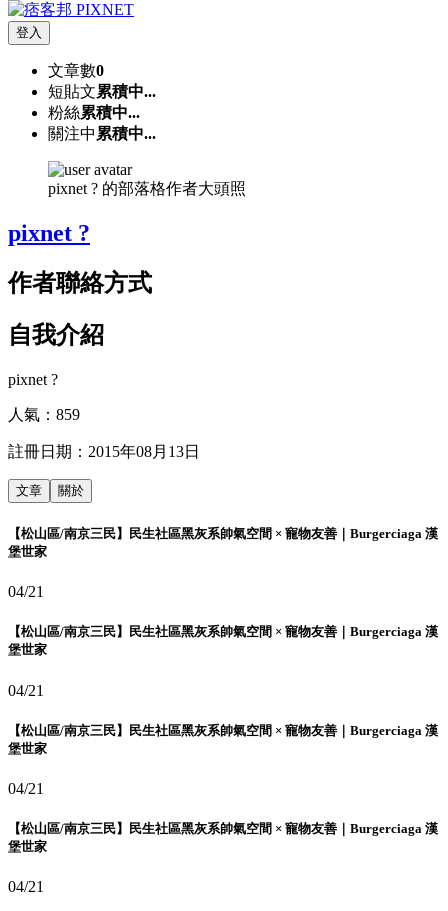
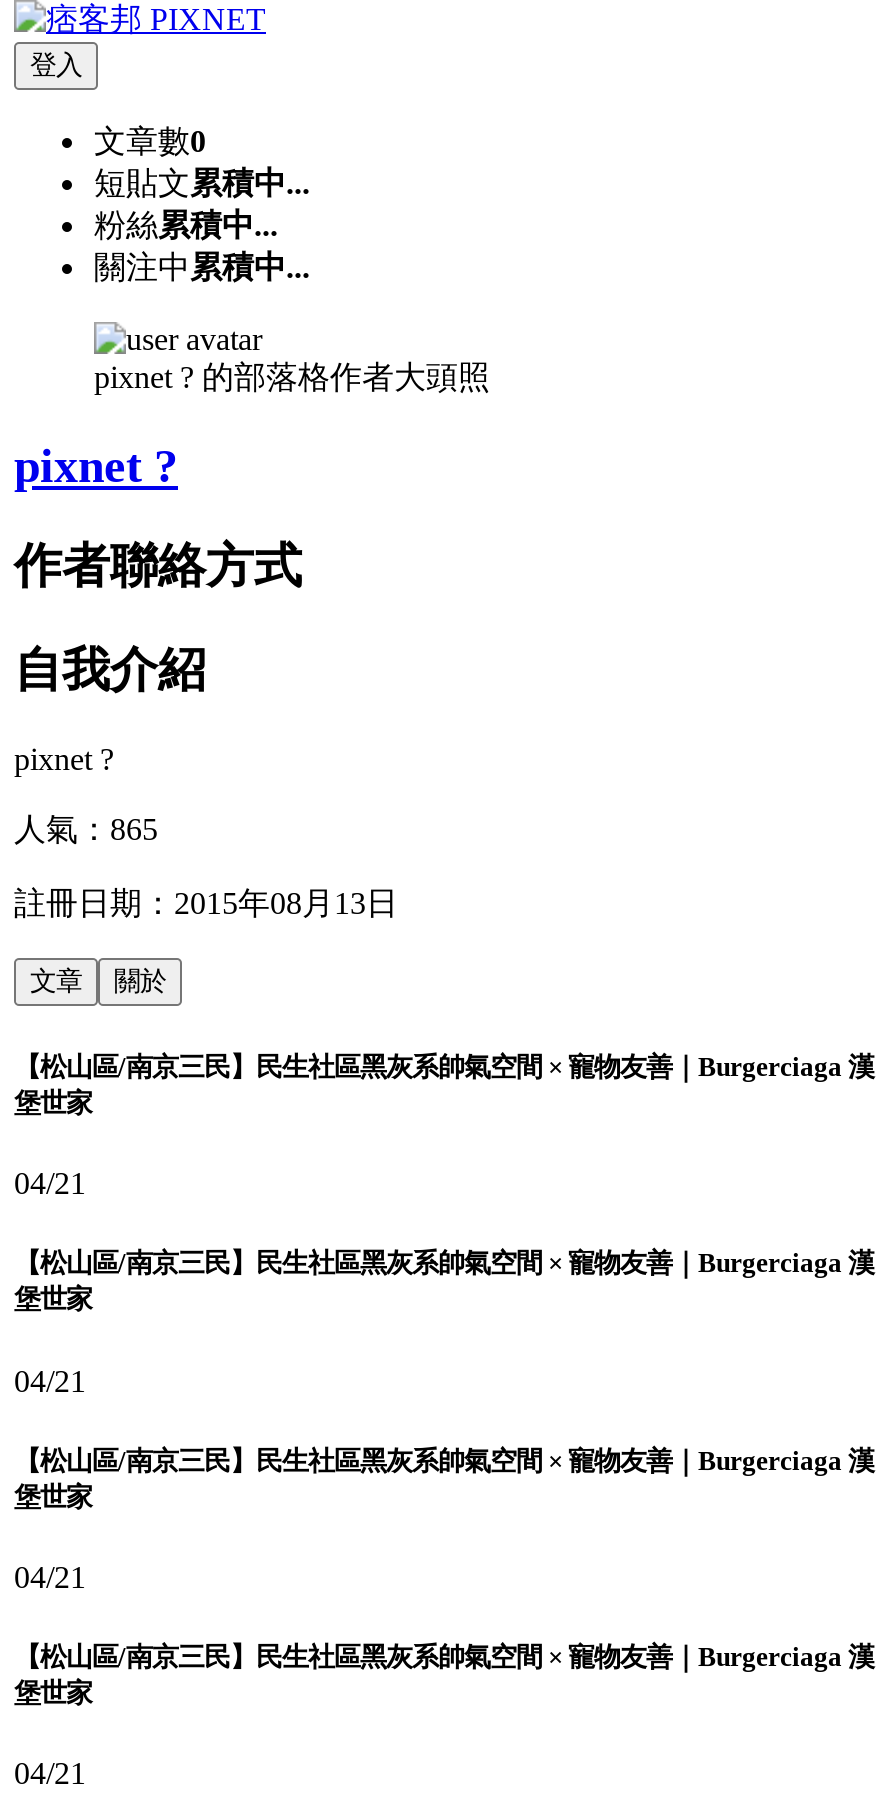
[8,406,80,423] 人氣：859 -> [14,812,158,846] 人氣：865

